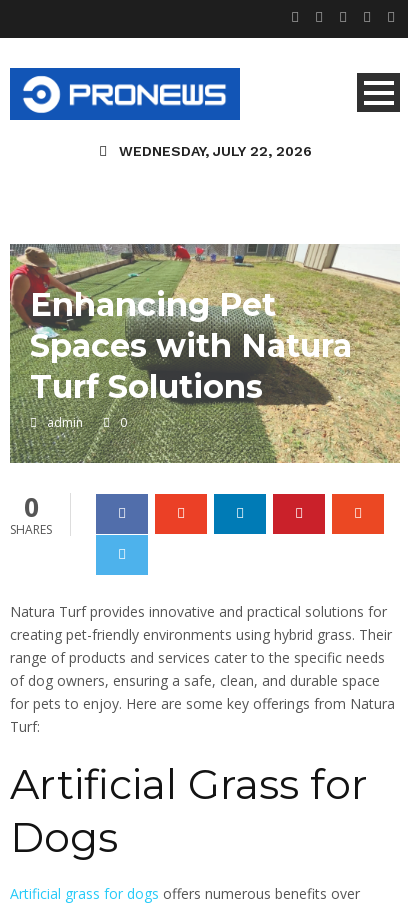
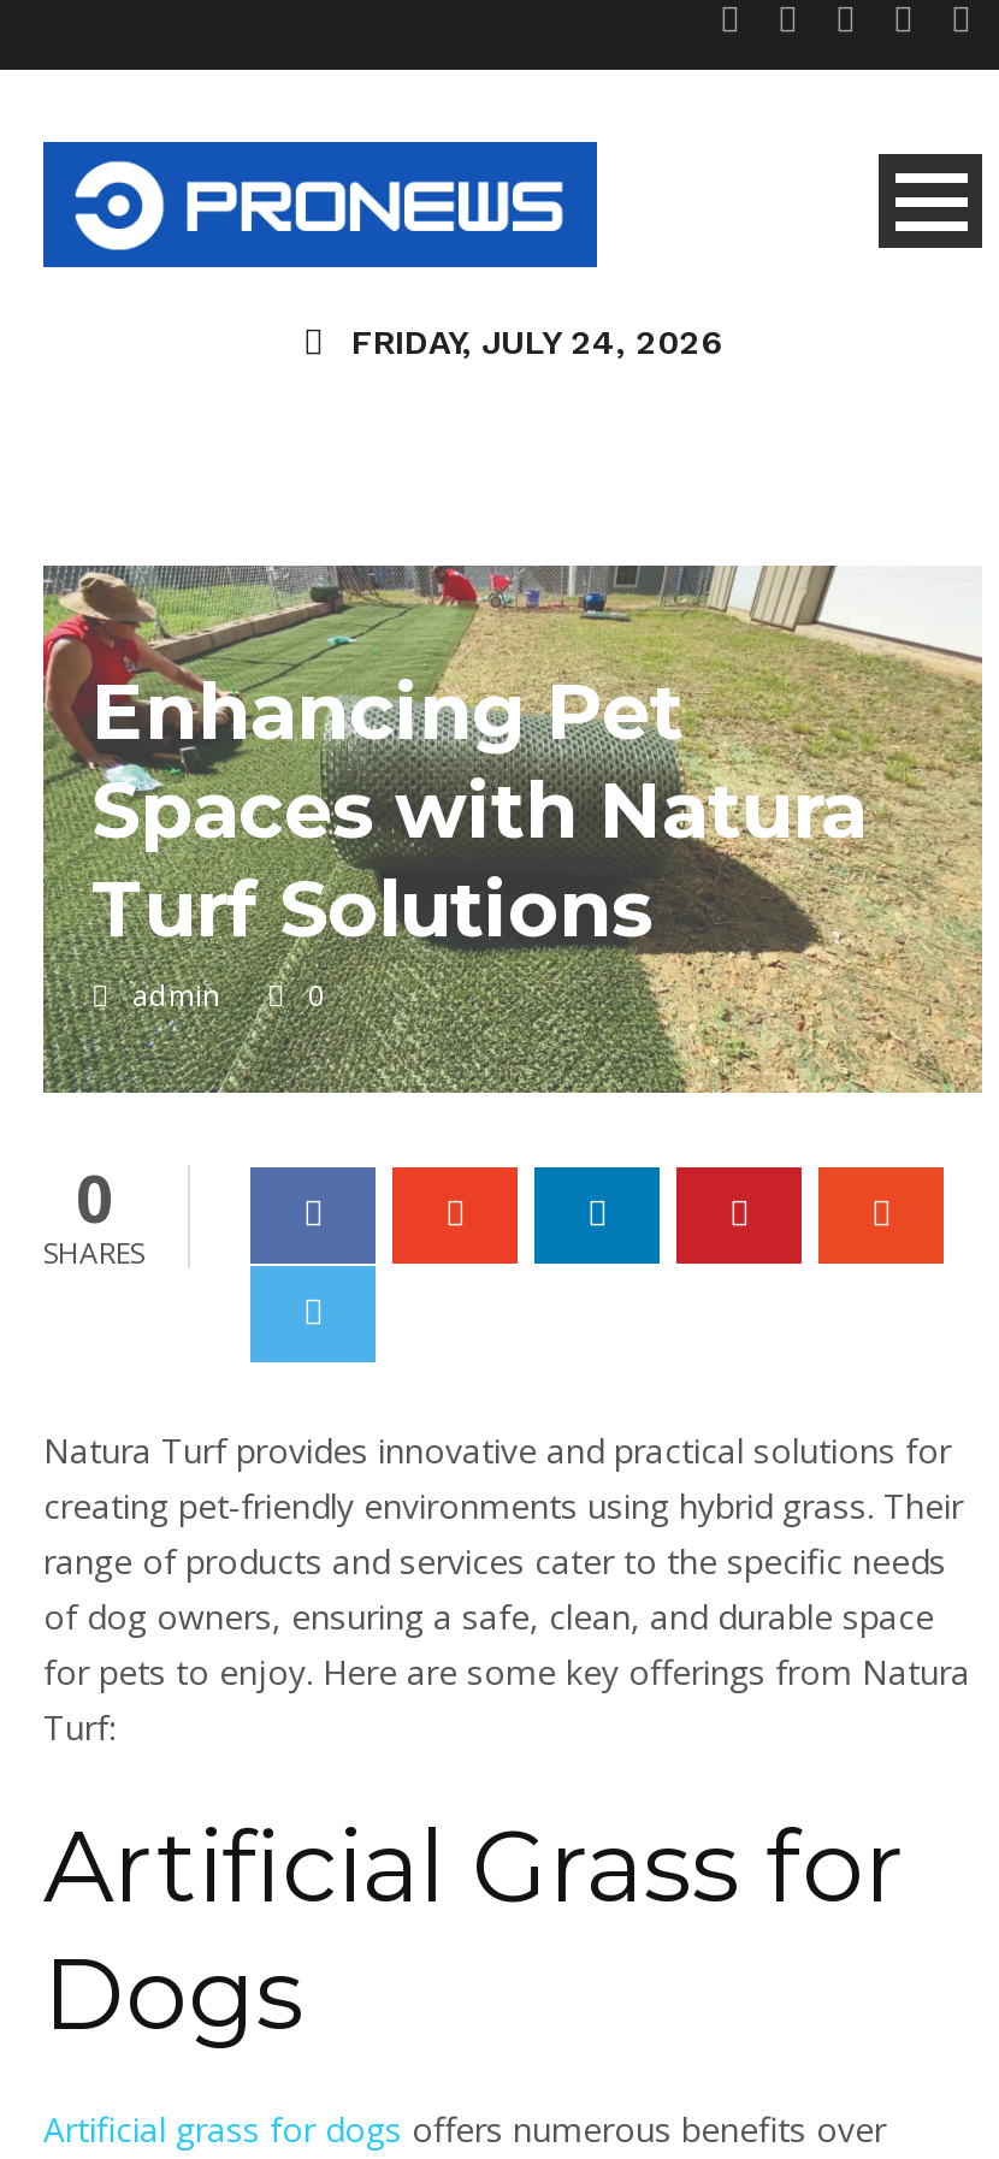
[118,143,311,159] WEDNESDAY, JULY 22, 2026 -> [351,323,722,362] FRIDAY, JULY 24, 2026

